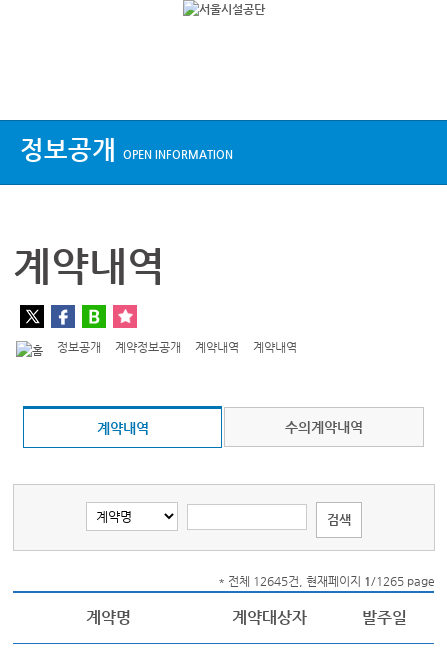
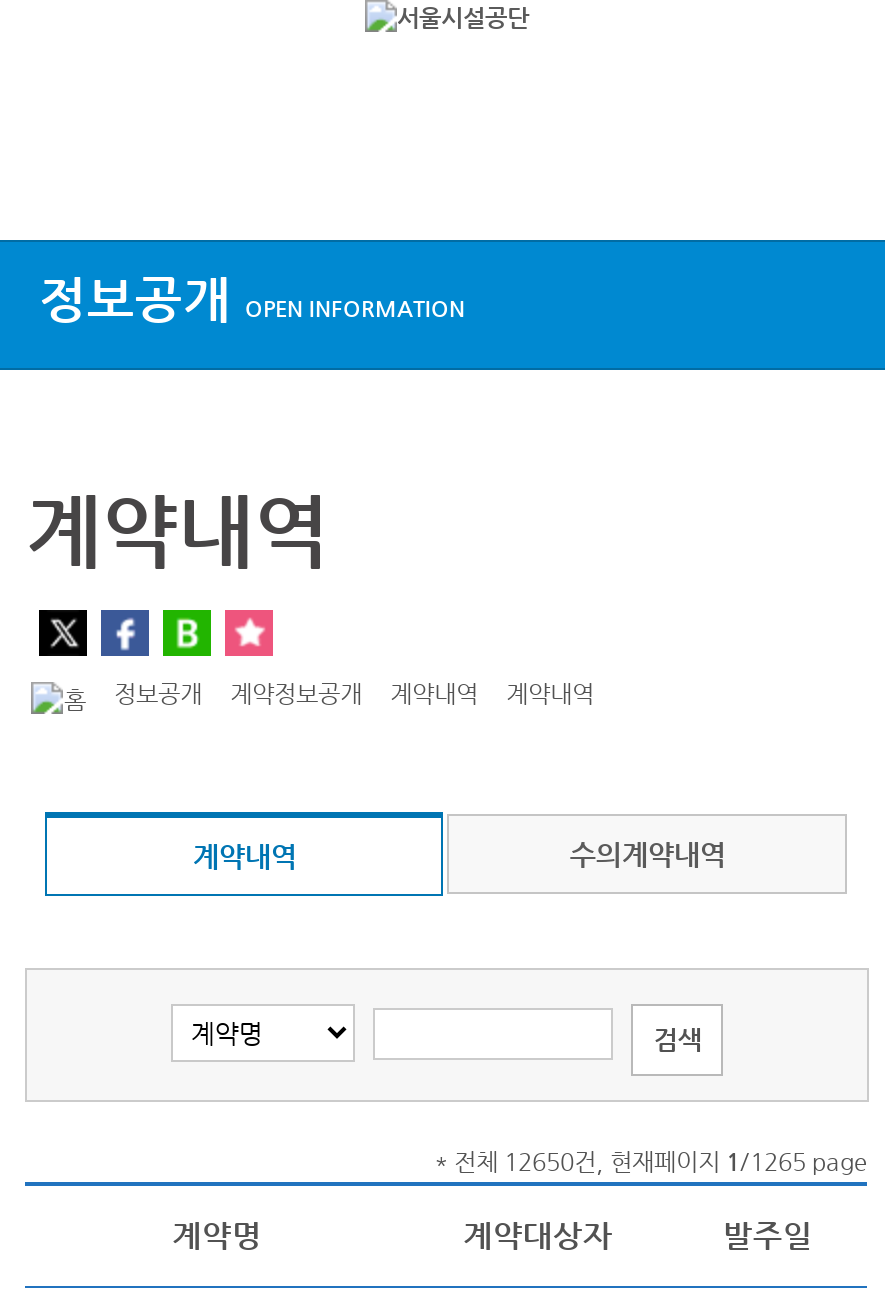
[217,574,434,588] * 전체 12645건, 현재페이지 1 /1265 page -> [434,1148,868,1176] * 전체 12650건, 현재페이지 1 /1265 page

